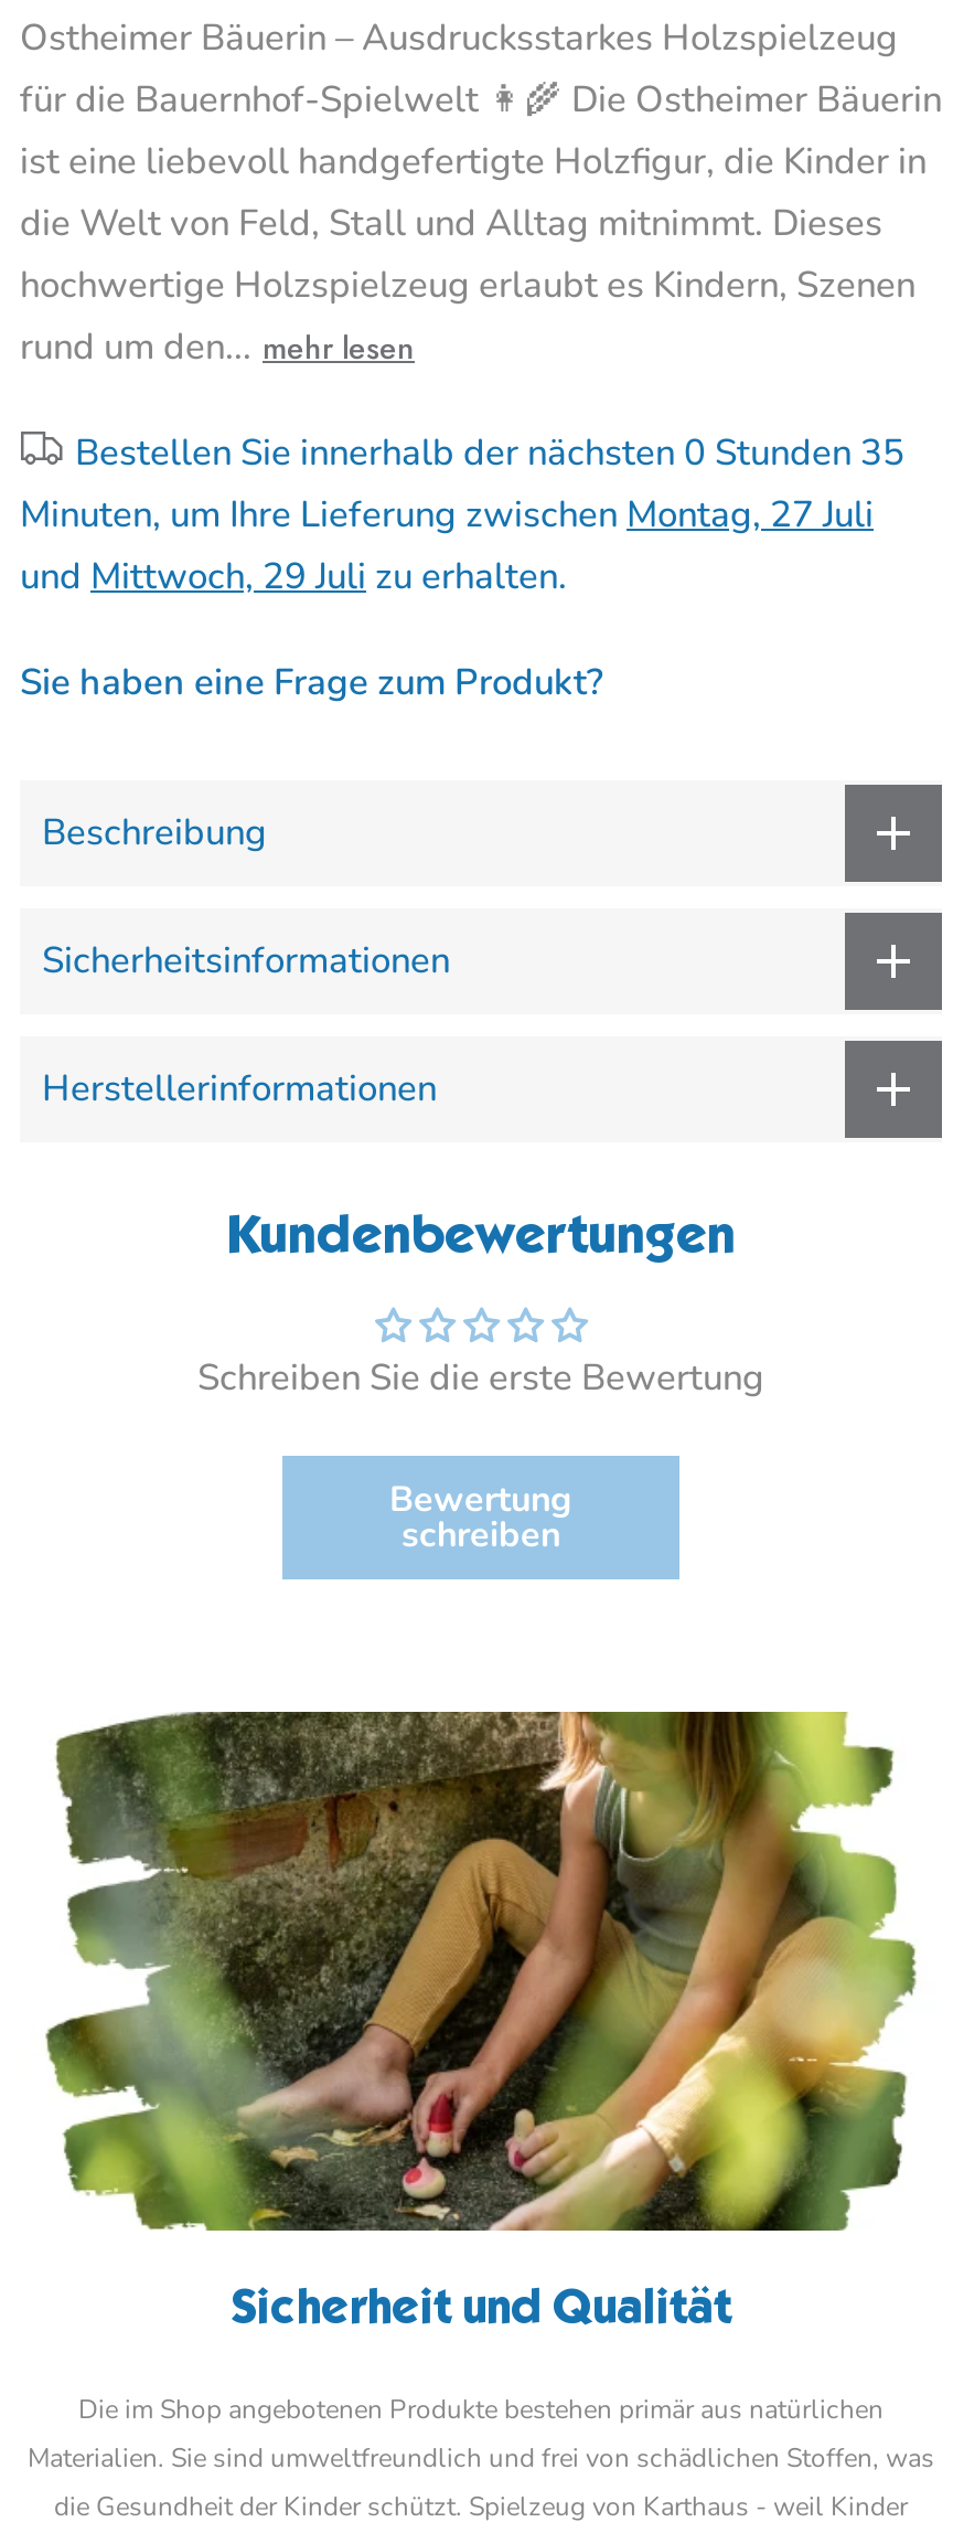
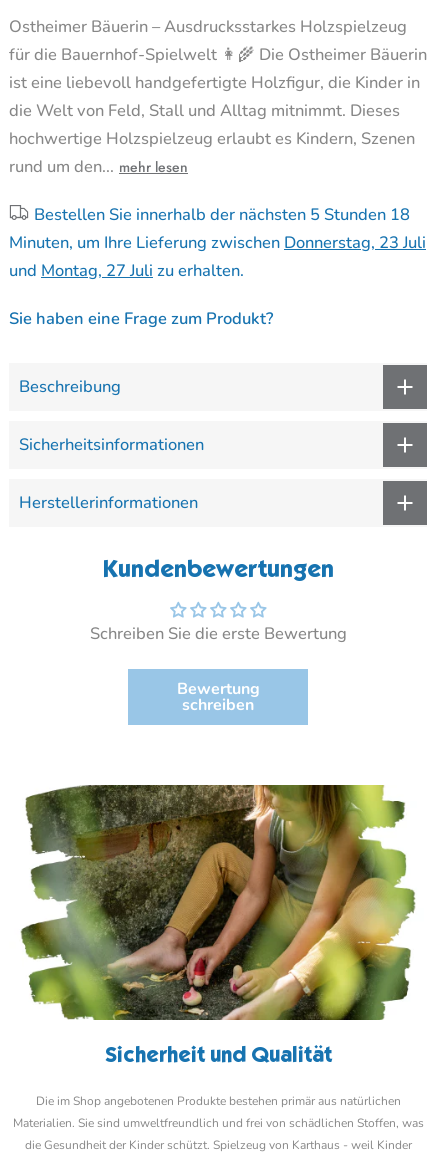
[75,427,904,478] Bestellen Sie innerhalb der nächsten 0 Stunden 35 -> [34,203,410,226] Bestellen Sie innerhalb der nächsten 5 Stunden 18
[20,489,874,540] Minuten, um Ihre Lieferung zwischen Montag, 27 Juli -> [9,231,426,254] Minuten, um Ihre Lieferung zwischen Donnerstag, 23 Juli
[20,551,567,602] und Mittwoch, 29 Juli zu erhalten. -> [9,259,244,282] und Montag, 27 Juli zu erhalten.

